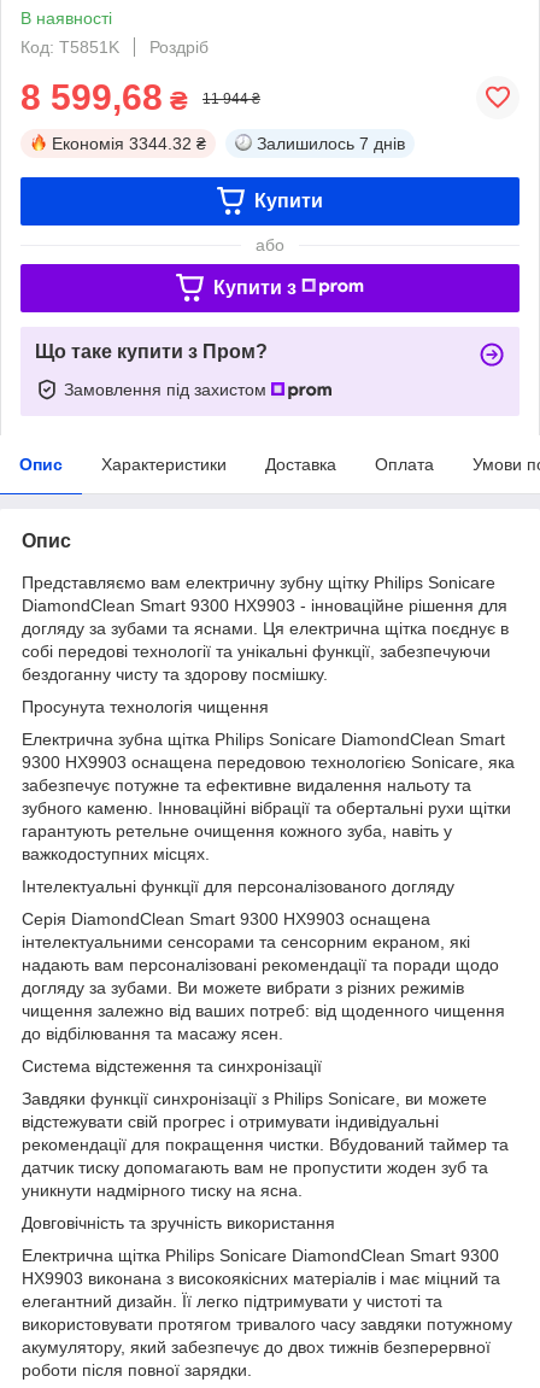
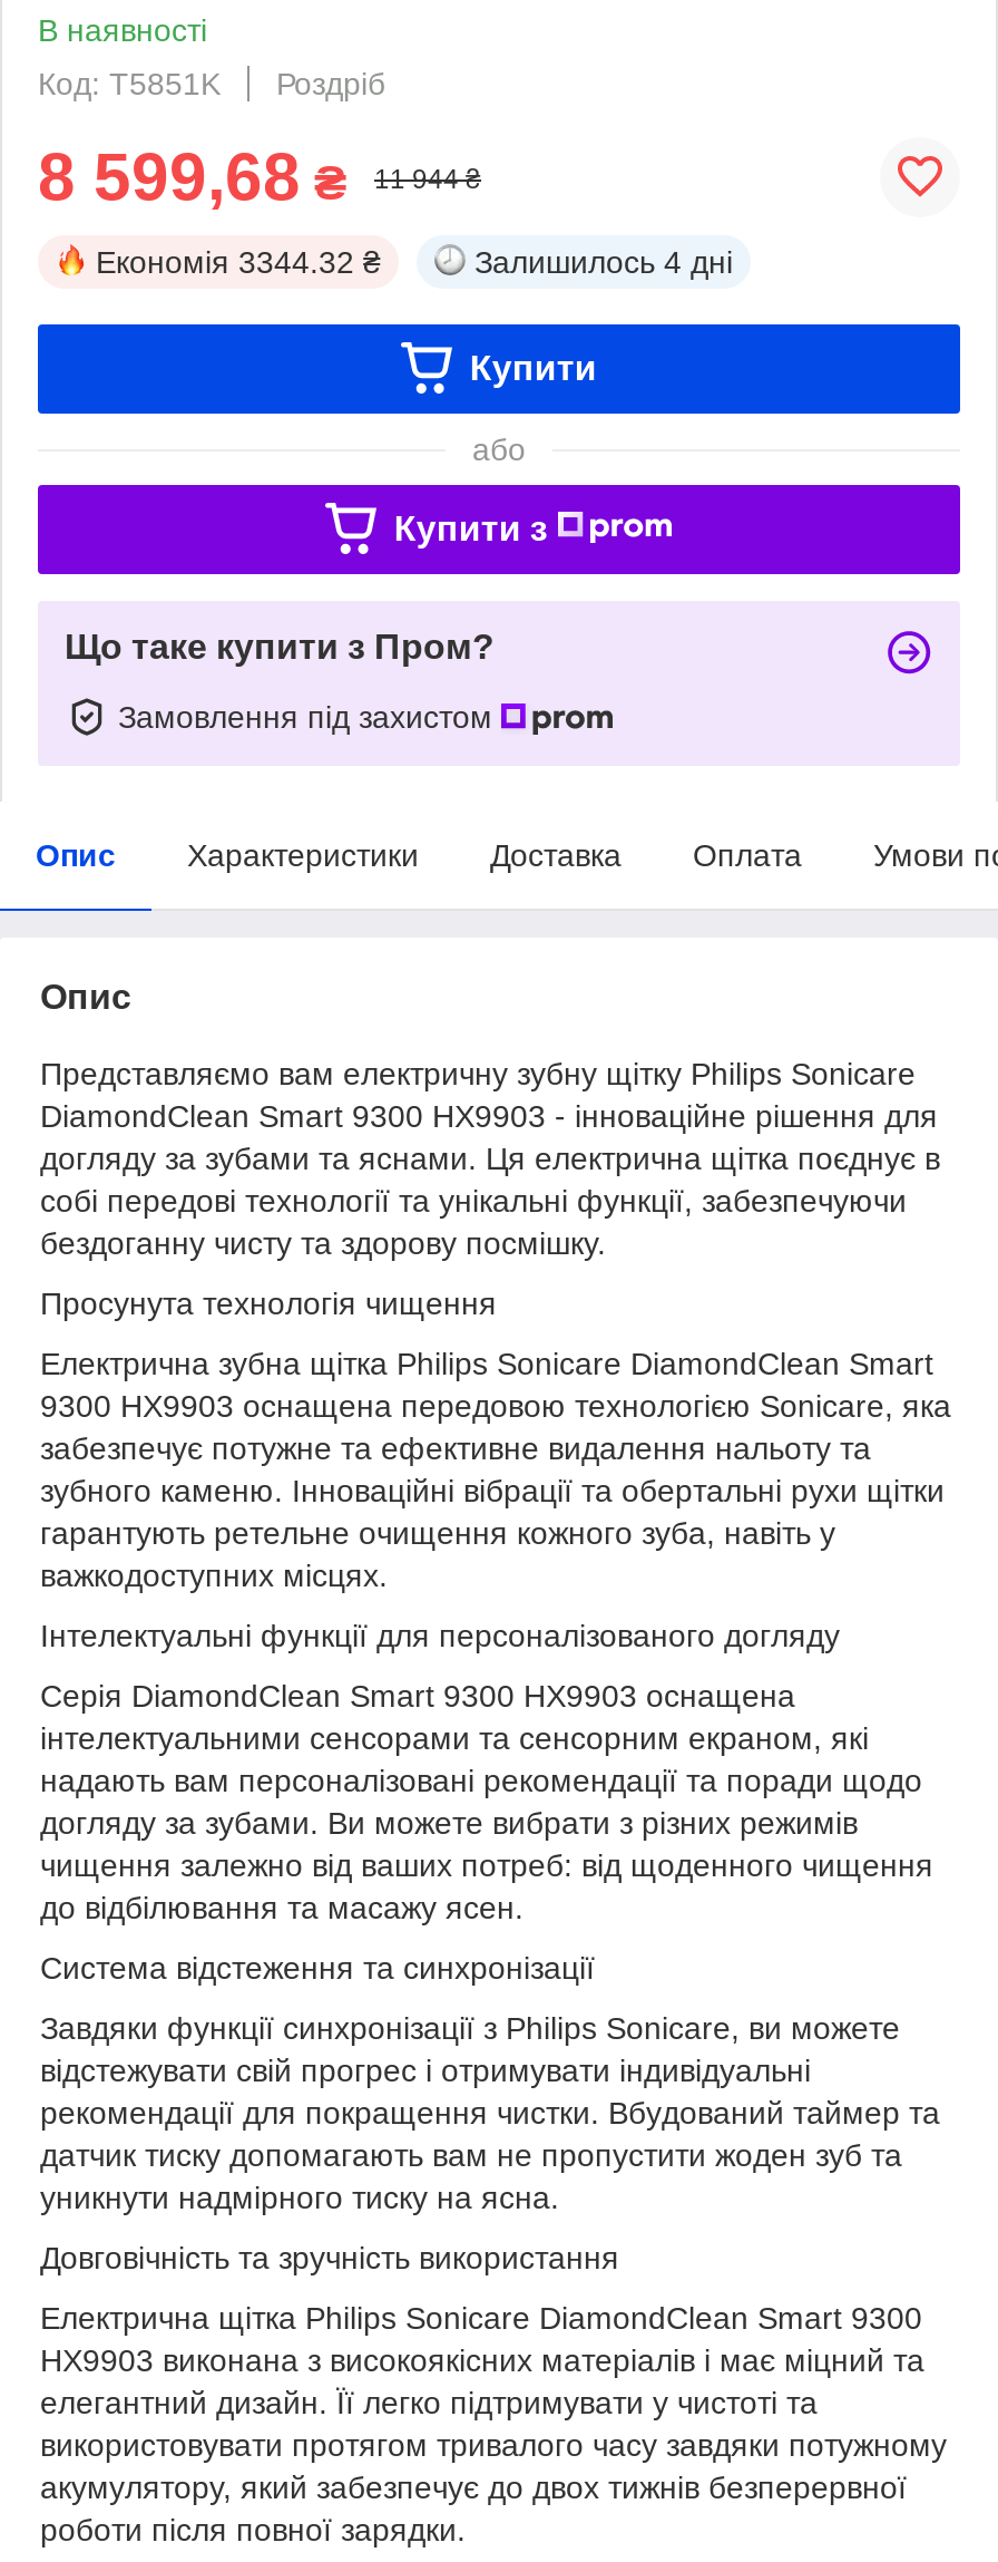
[257,134,405,153] Залишилось 7 днів -> [474,244,733,279] Залишилось 4 дні

